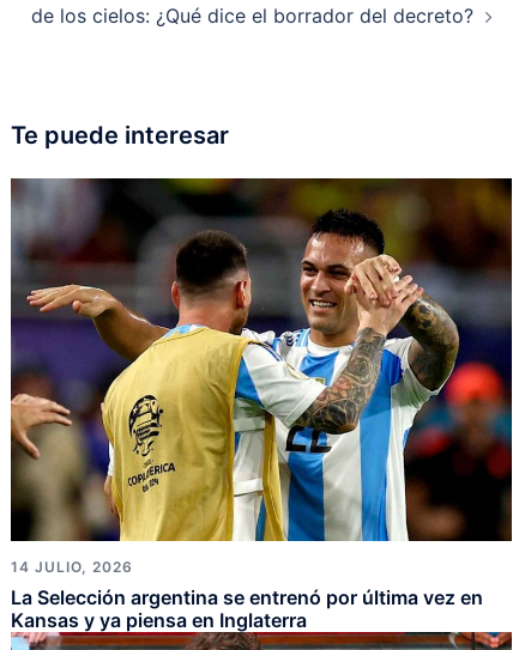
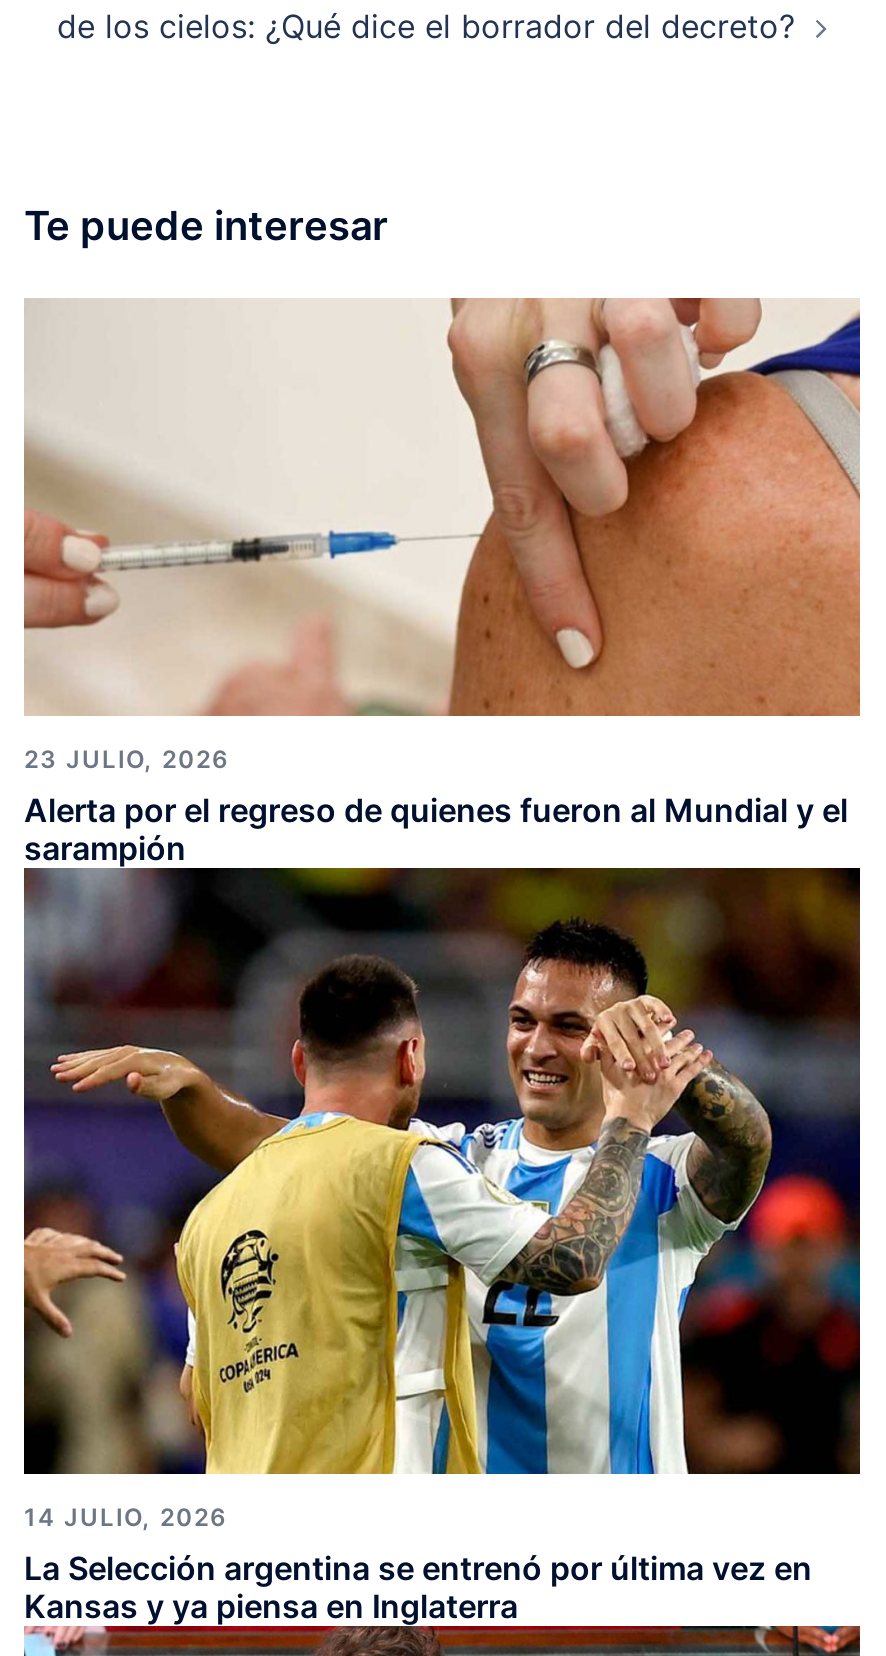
none -> [22,296,862,868] [image] | 23 JULIO, 2026 | Alerta por el regreso de quienes fueron al Mundial y el | sarampión

